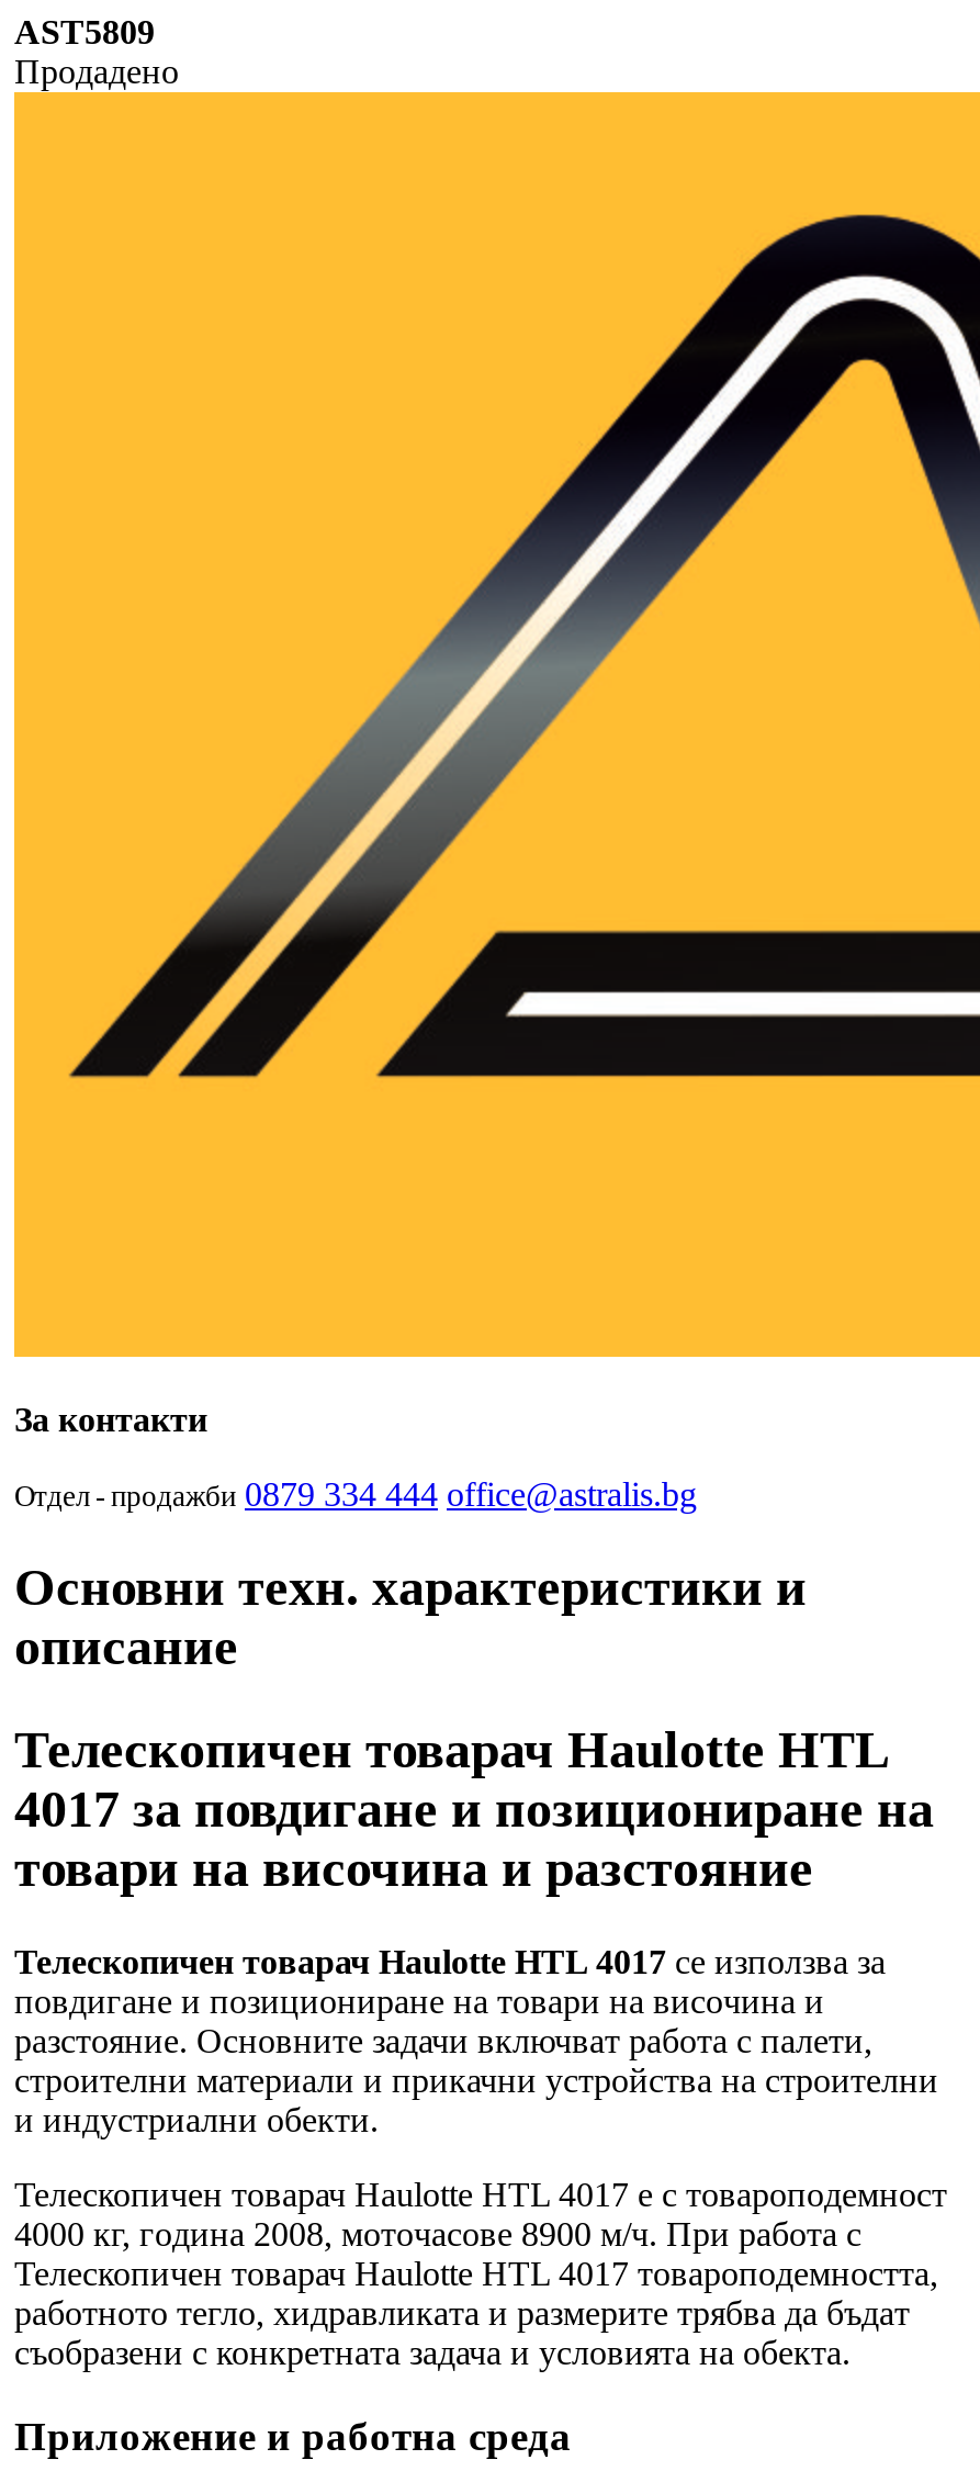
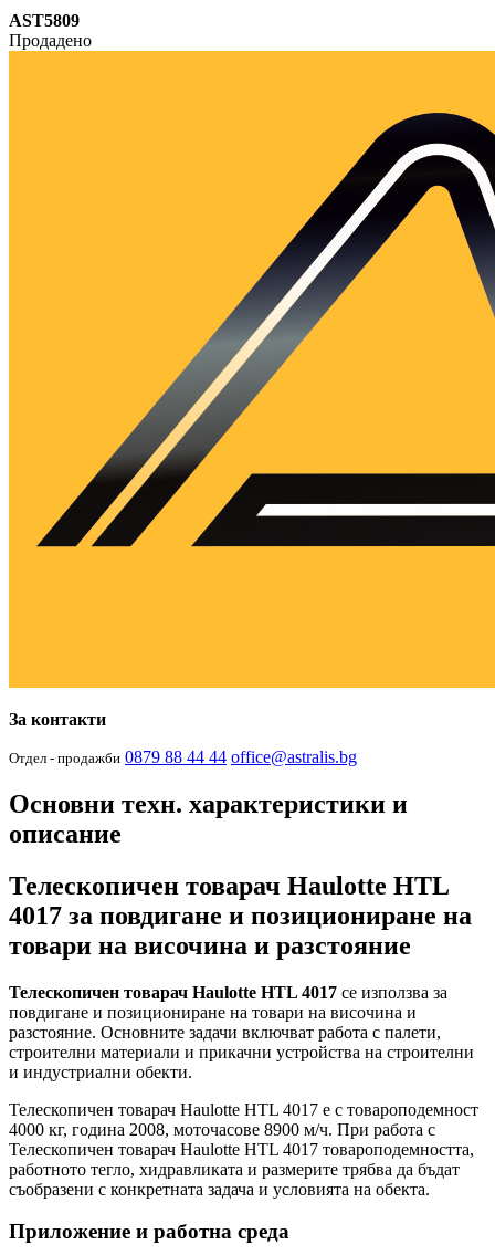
[14,1475,697,1512] Отдел - продажби 0879 334 444 office@astralis.bg -> [9,747,357,766] Отдел - продажби 0879 88 44 44 office@astralis.bg

